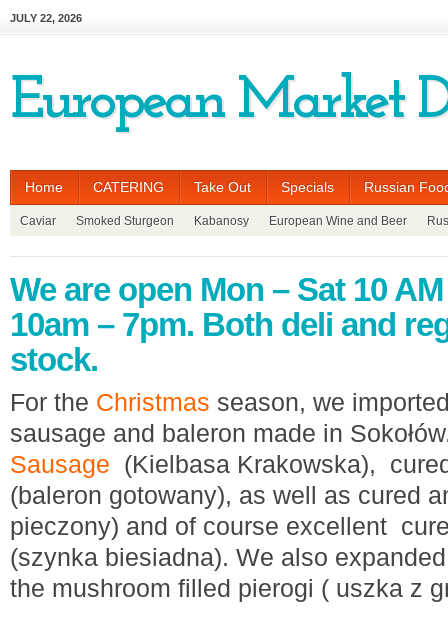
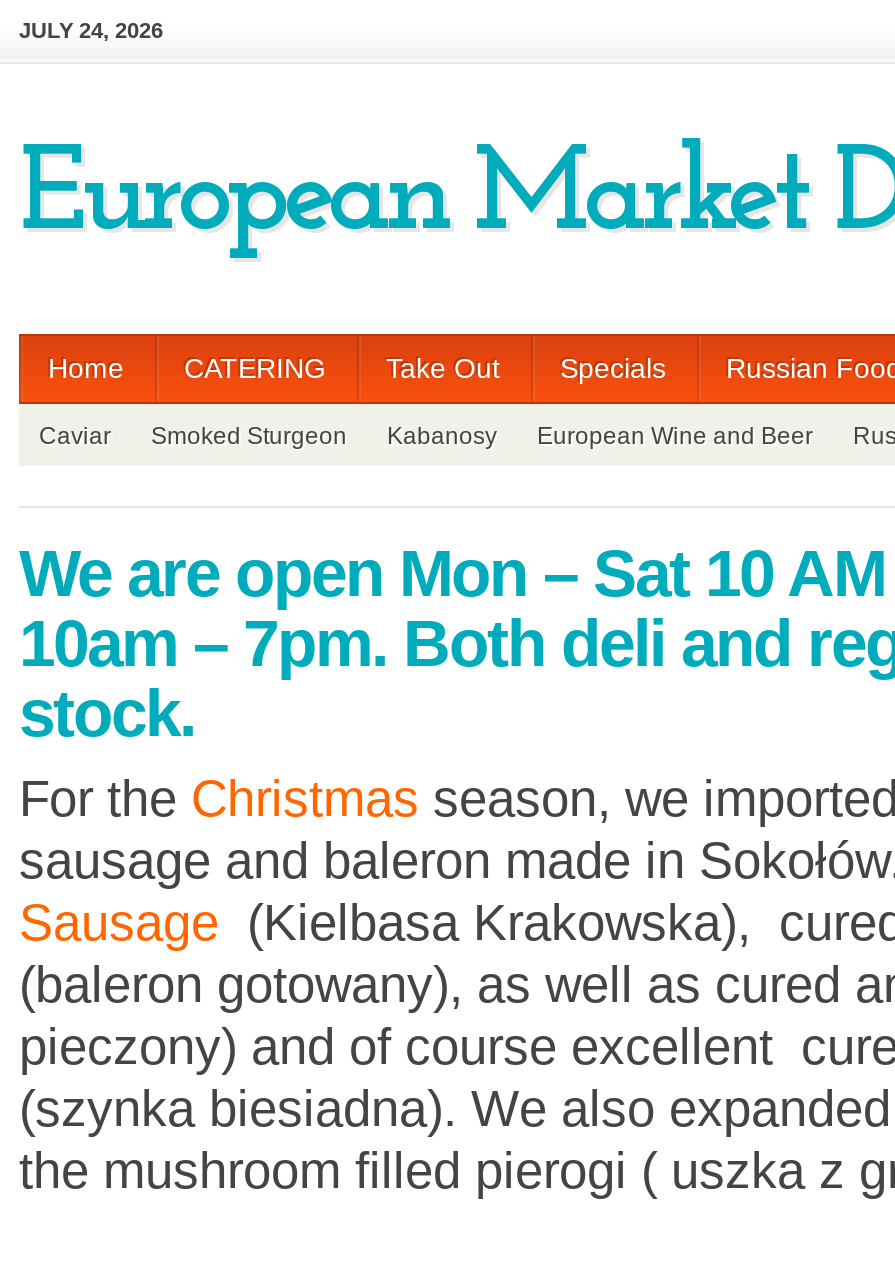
[10,12,82,24] JULY 22, 2026 -> [19,18,163,42] JULY 24, 2026

